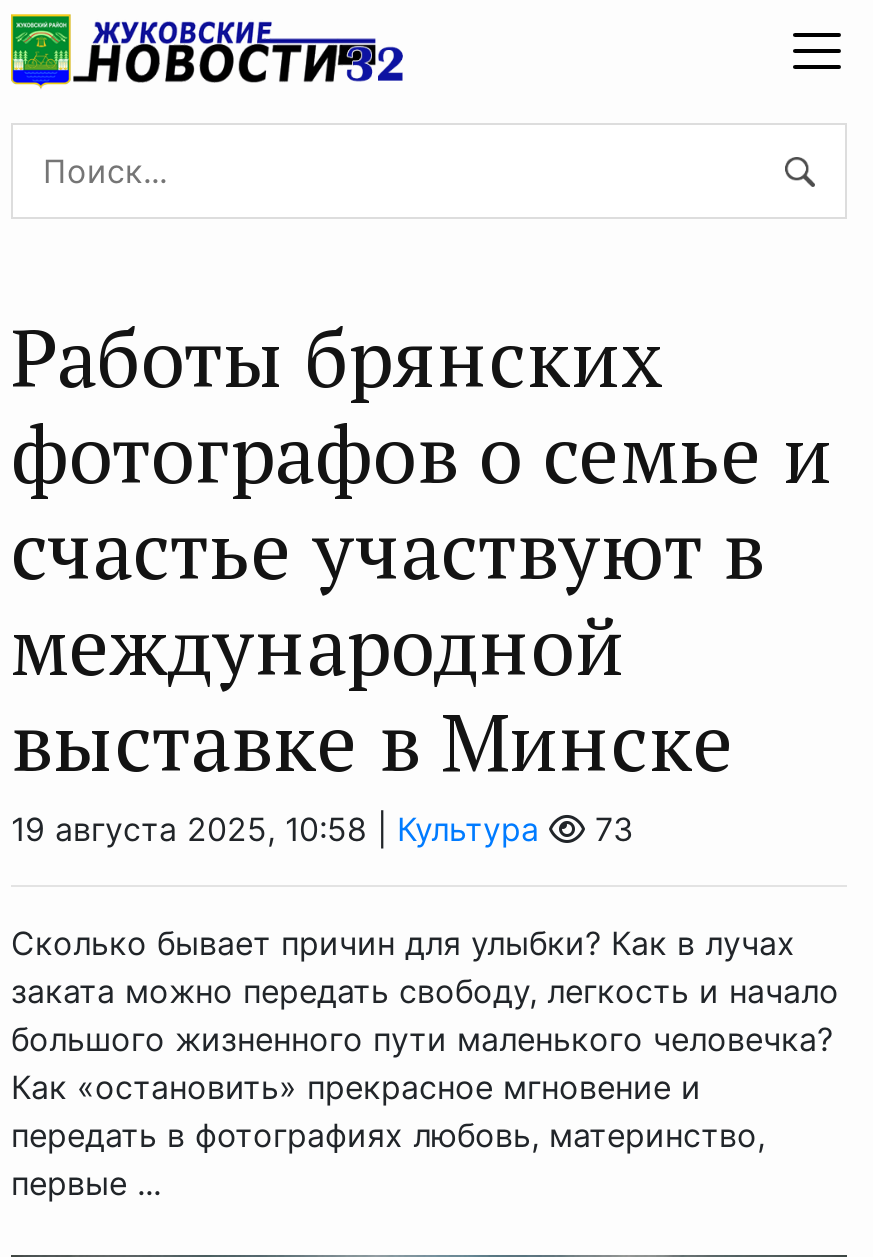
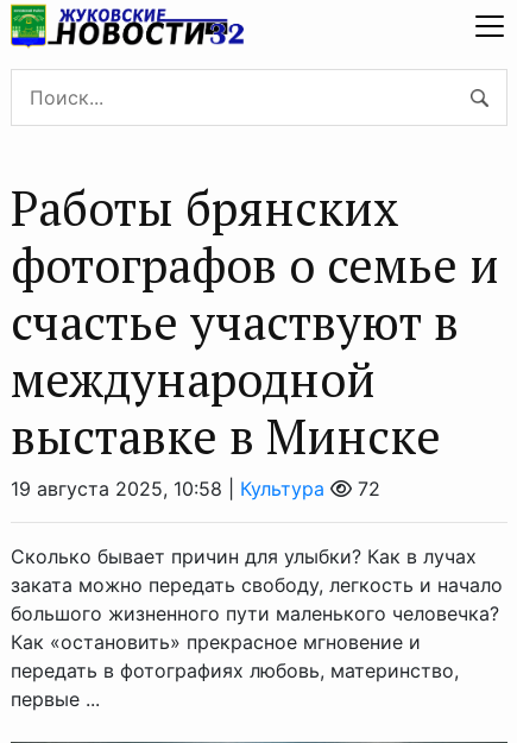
[585,809,633,849] 73 -> [352,477,380,500] 72

